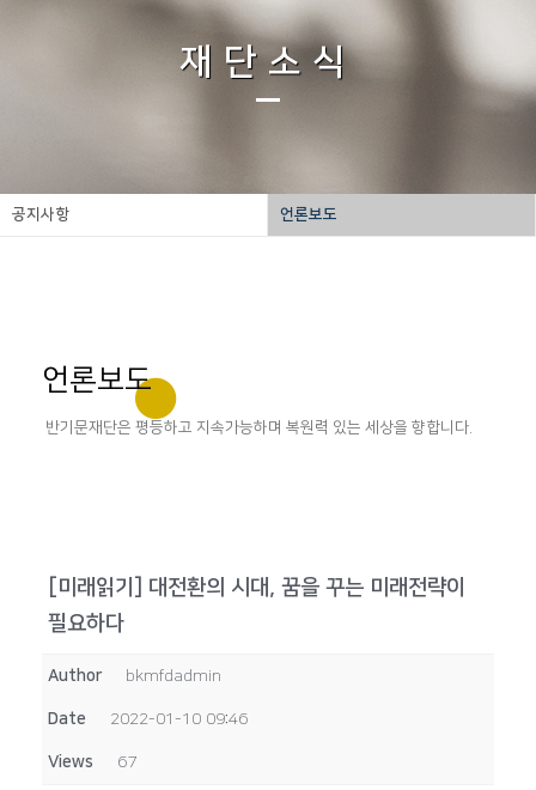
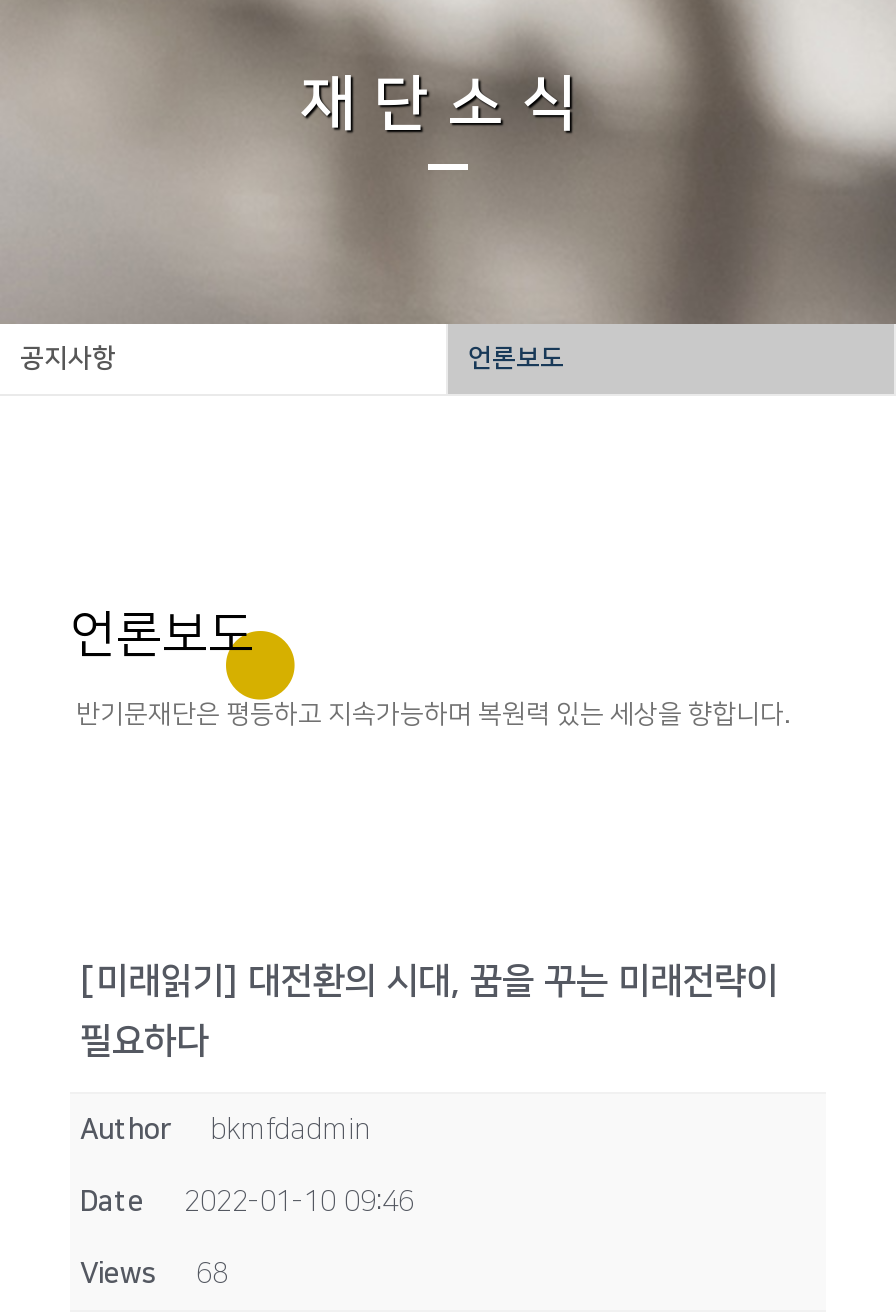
[48,753,136,772] Views 67 -> [80,1258,228,1290] Views 68

